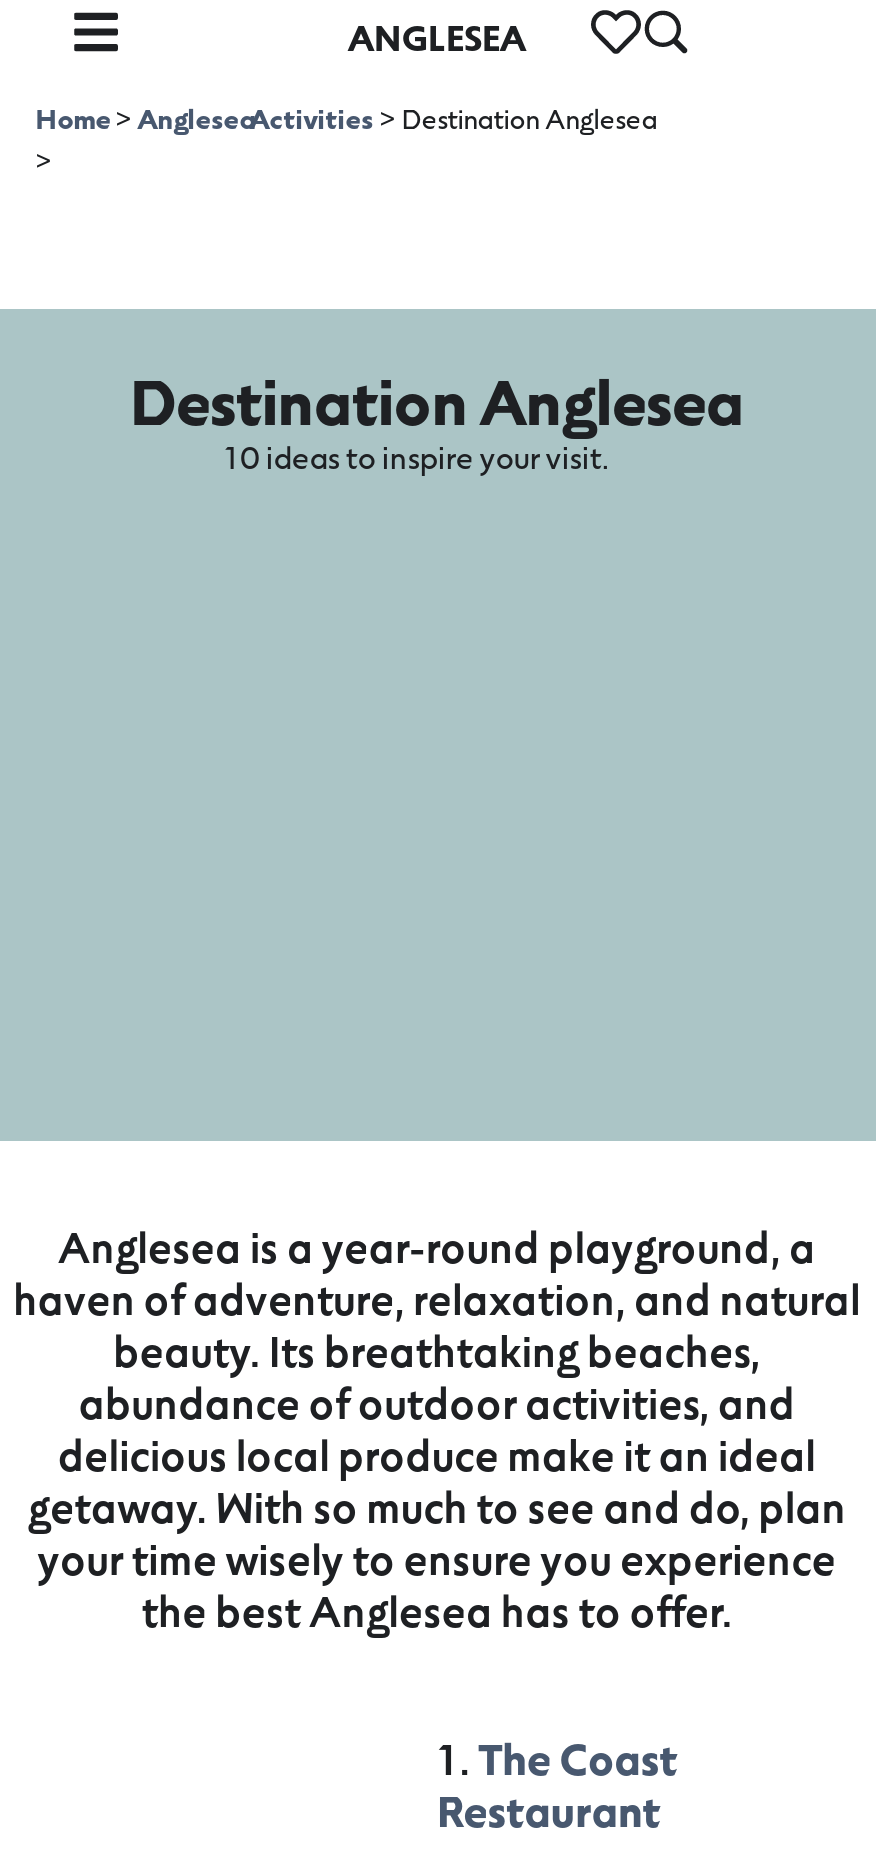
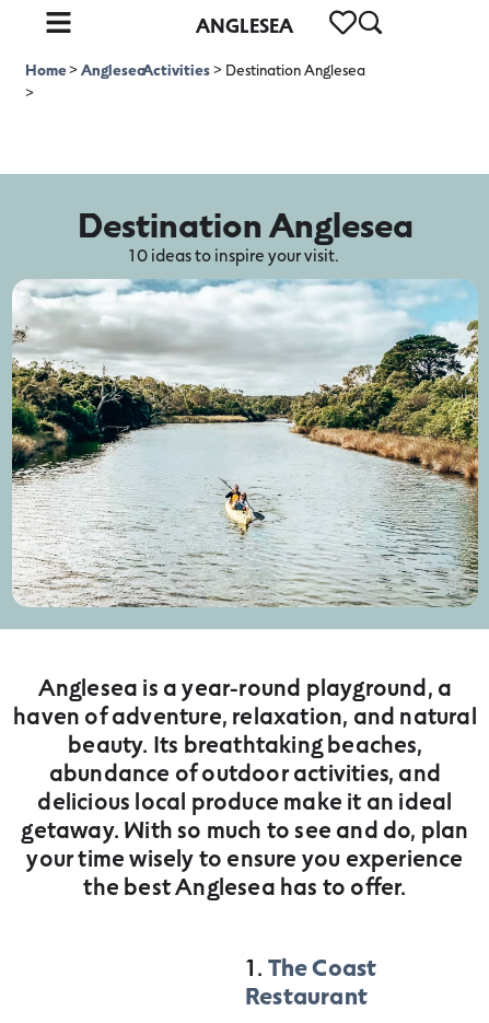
none -> [11,279,479,608] [image]

